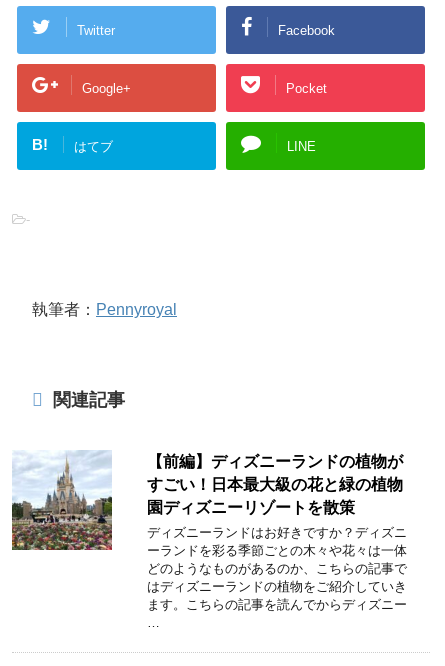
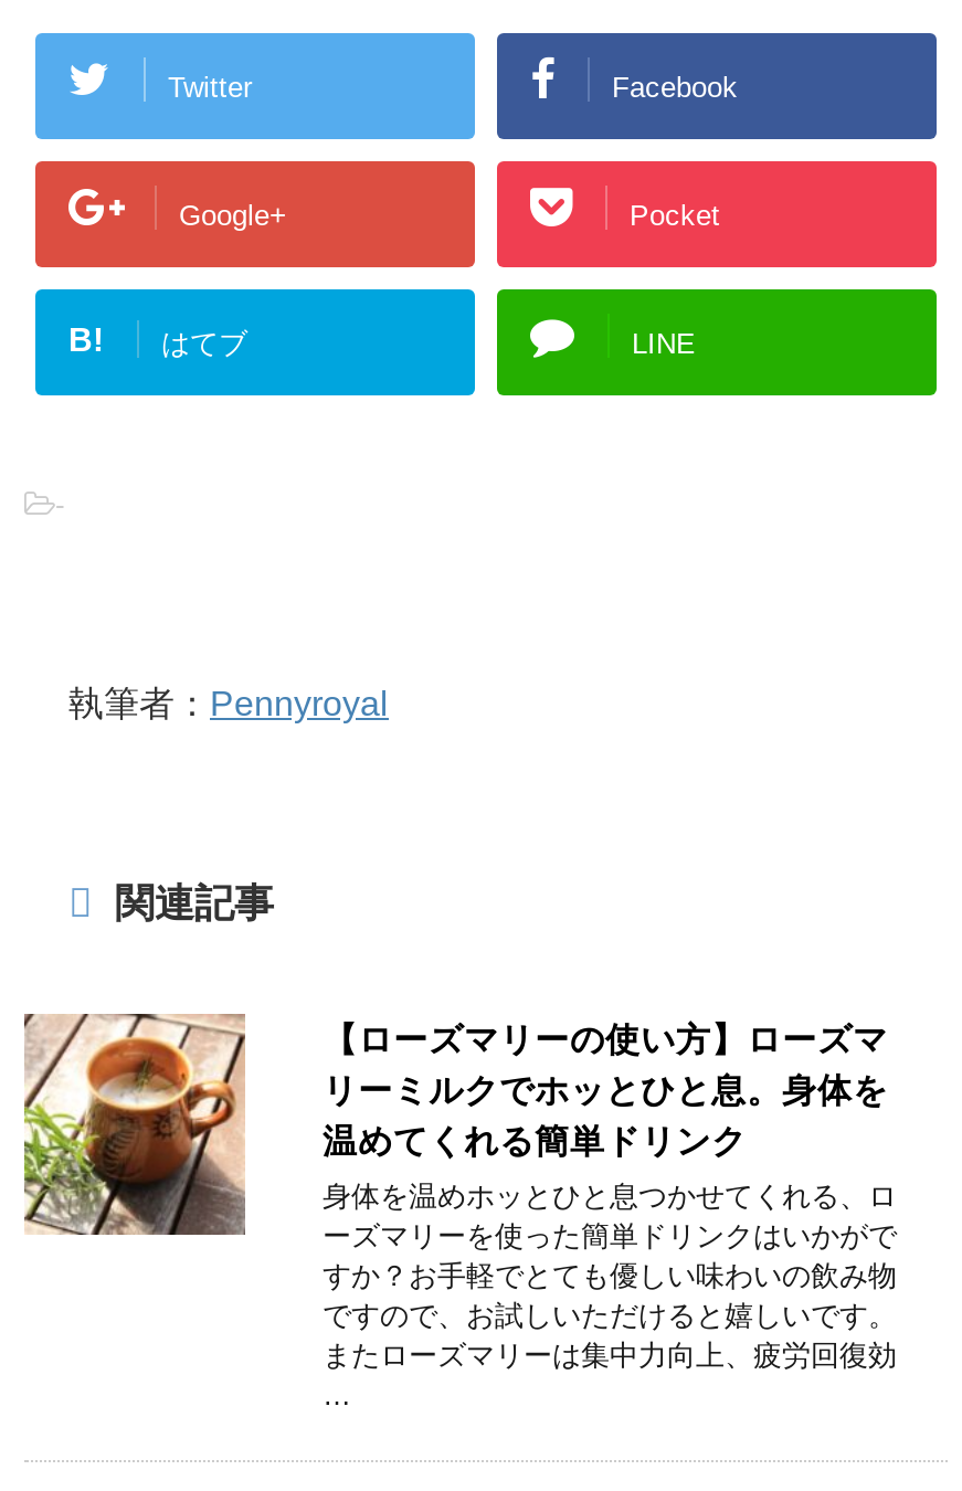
[11,450,403,551] [image] | 【前編】ディズニーランドの植物が | すごい！日本最大級の花と緑の植物 | 園ディズニーリゾートを散策 -> [22,1012,888,1235] [image] | 【ローズマリーの使い方】ローズマ | リーミルクでホッとひと息。身体を | 温めてくれる簡単ドリンク
[147,525,407,612] ディズニーランドはお好きですか？ディズニ | ーランドを彩る季節ごとの木々や花々は一体 | どのようなものがあるのか、こちらの記事で | はディズニーランドの植物をご紹介していき | ます。こちらの記事を読んでからディズニー -> [323,1180,897,1372] 身体を温めホッとひと息つかせてくれる、ロ | ーズマリーを使った簡単ドリンクはいかがで | すか？お手軽でとても優しい味わいの飲み物 | ですので、お試しいただけると嬉しいです。 | またローズマリーは集中力向上、疲労回復効

